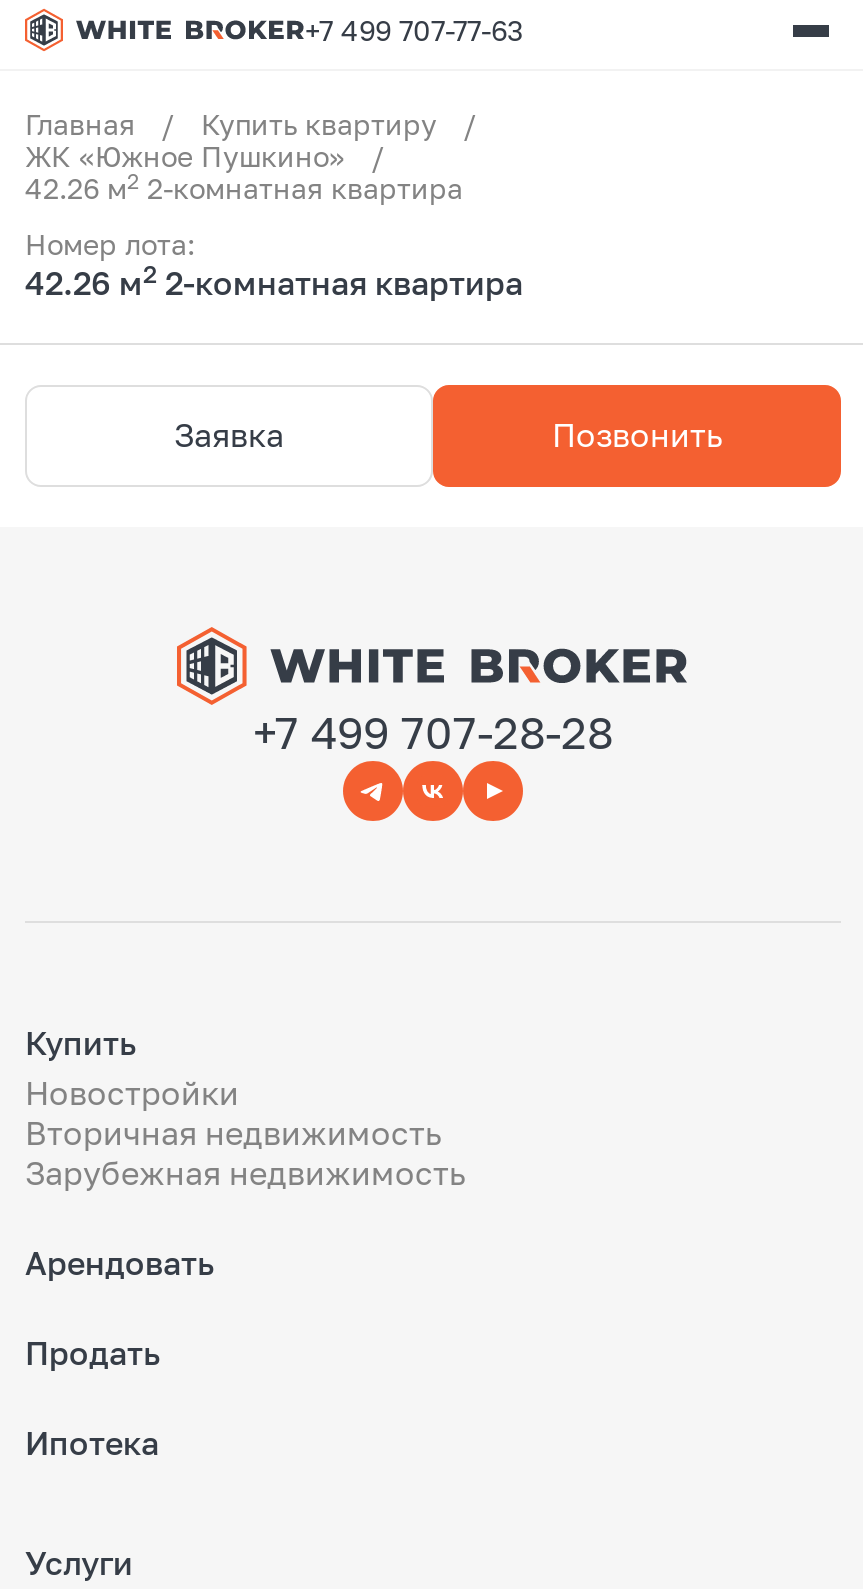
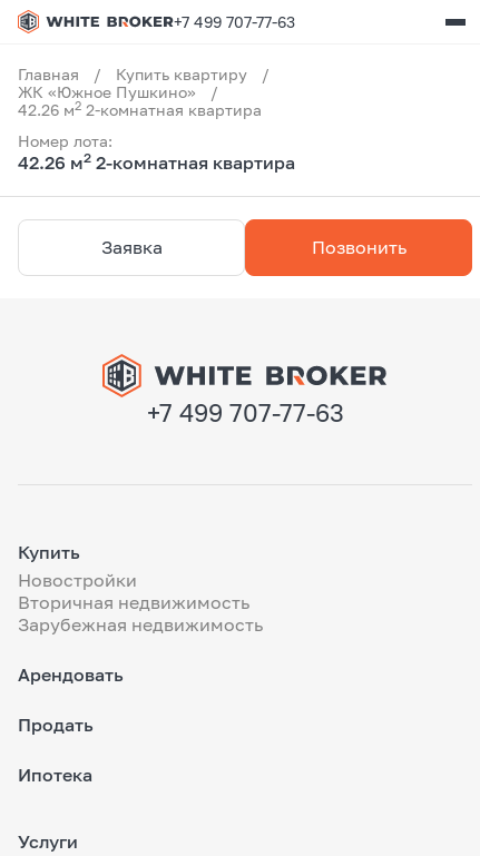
[253,705,613,759] +7 499 707-28-28 -> [146,397,344,427] +7 499 707-77-63

